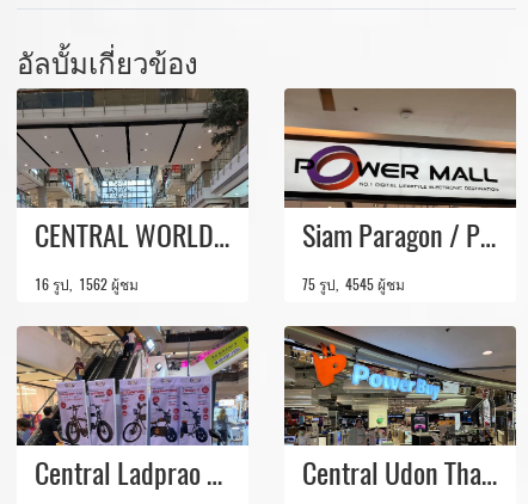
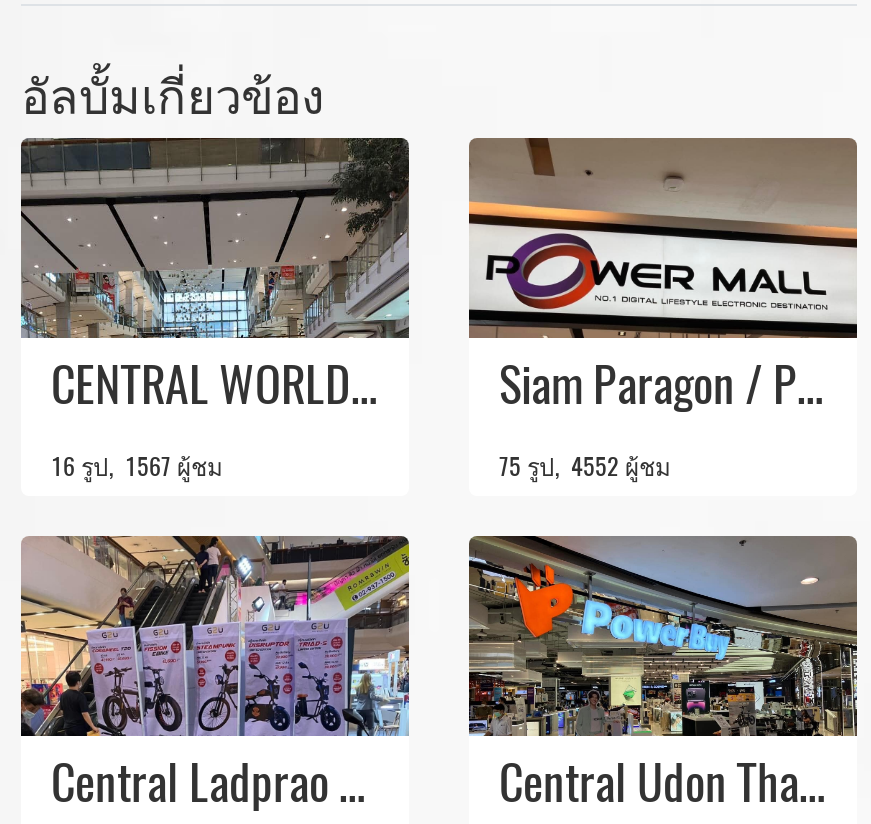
[35,275,139,294] 16 รูป, 1562 ผู้ชม -> [51,450,223,482] 16 รูป, 1567 ผู้ชม
[302,275,405,294] 75 รูป, 4545 ผู้ชม -> [499,450,671,482] 75 รูป, 4552 ผู้ชม

